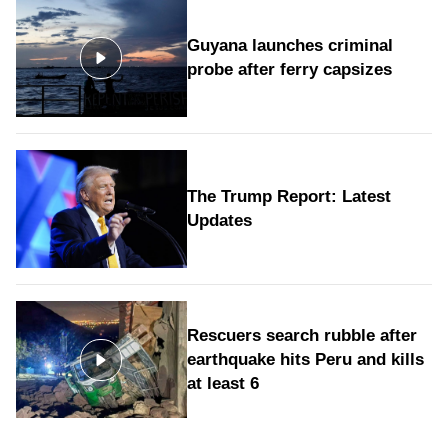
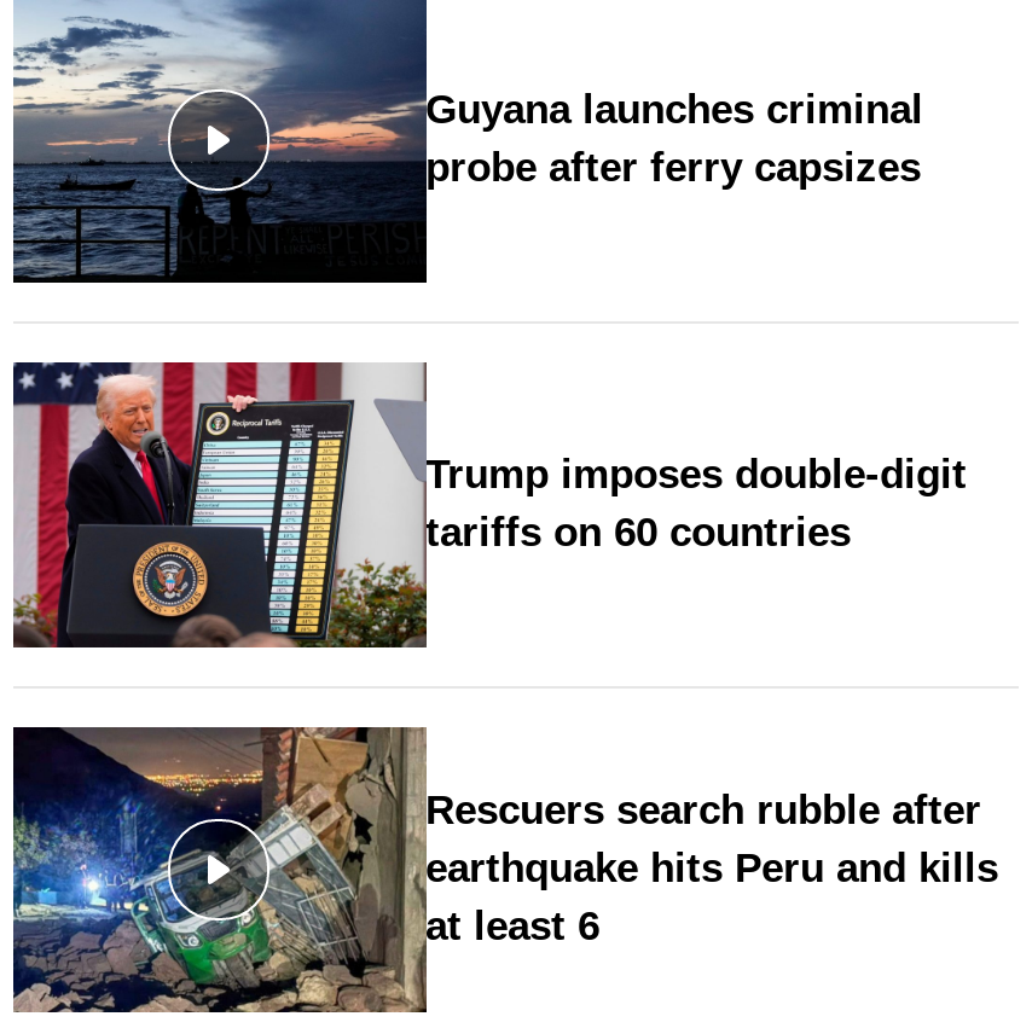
[15,149,390,269] [image] | The Trump Report: Latest | Updates -> [11,360,967,650] [image] | Trump imposes double-digit | tariffs on 60 countries

